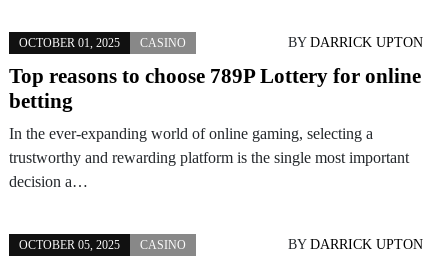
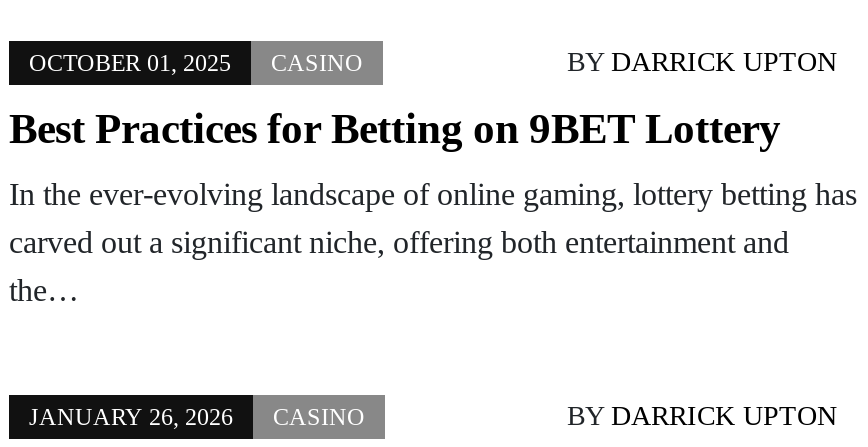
[9,63,421,112] Top reasons to choose 789P Lottery for online | betting -> [9,104,781,152] Best Practices for Betting on 9BET Lottery
[9,124,409,189] In the ever-expanding world of online gaming, selecting a | trustworthy and rewarding platform is the single most important | decision a… -> [9,176,857,306] In the ever-evolving landscape of online gaming, lottery betting has | carved out a significant niche, offering both entertainment and | the…
[19,237,186,251] OCTOBER 05, 2025 CASINO -> [29,402,365,430] JANUARY 26, 2026 CASINO

